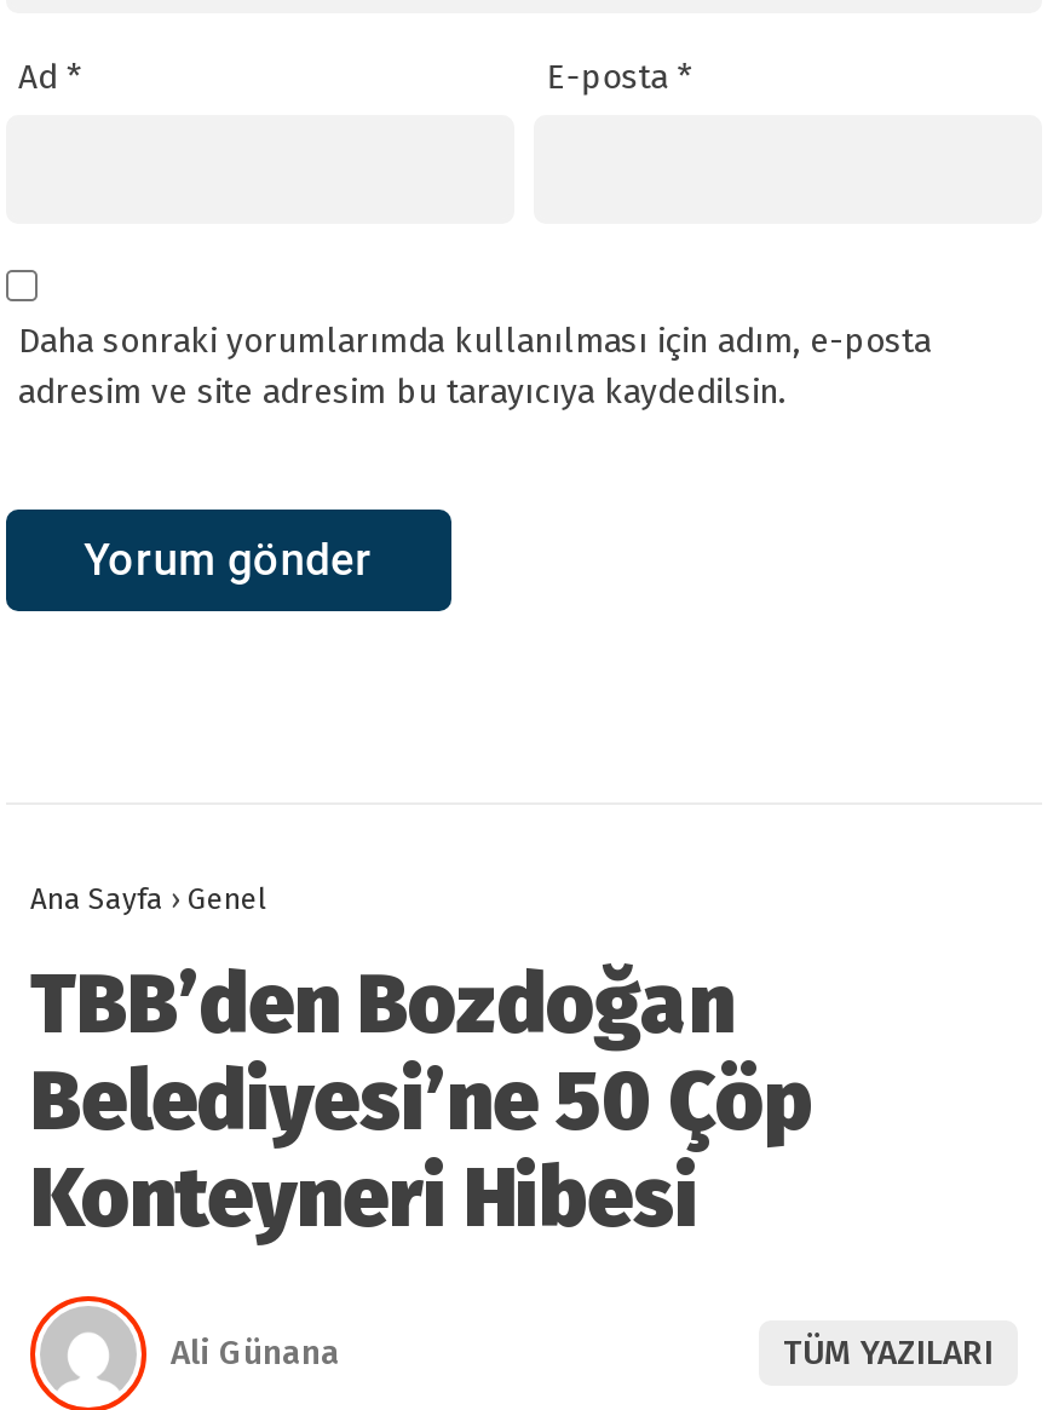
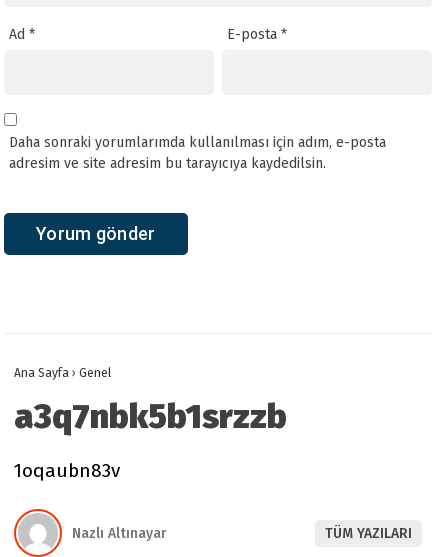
[30,954,812,1374] TBB’den Bozdoğan | Belediyesi’ne 50 Çöp | Konteyneri Hibesi | Ali Günana -> [14,396,287,542] a3q7nbk5b1srzzb | 1oqaubn83v | Nazlı Altınayar

